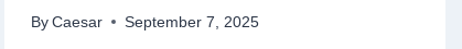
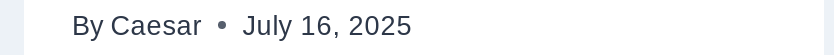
[31,14,259,30] By Caesar September 7, 2025 -> [72,10,412,40] By Caesar July 16, 2025

